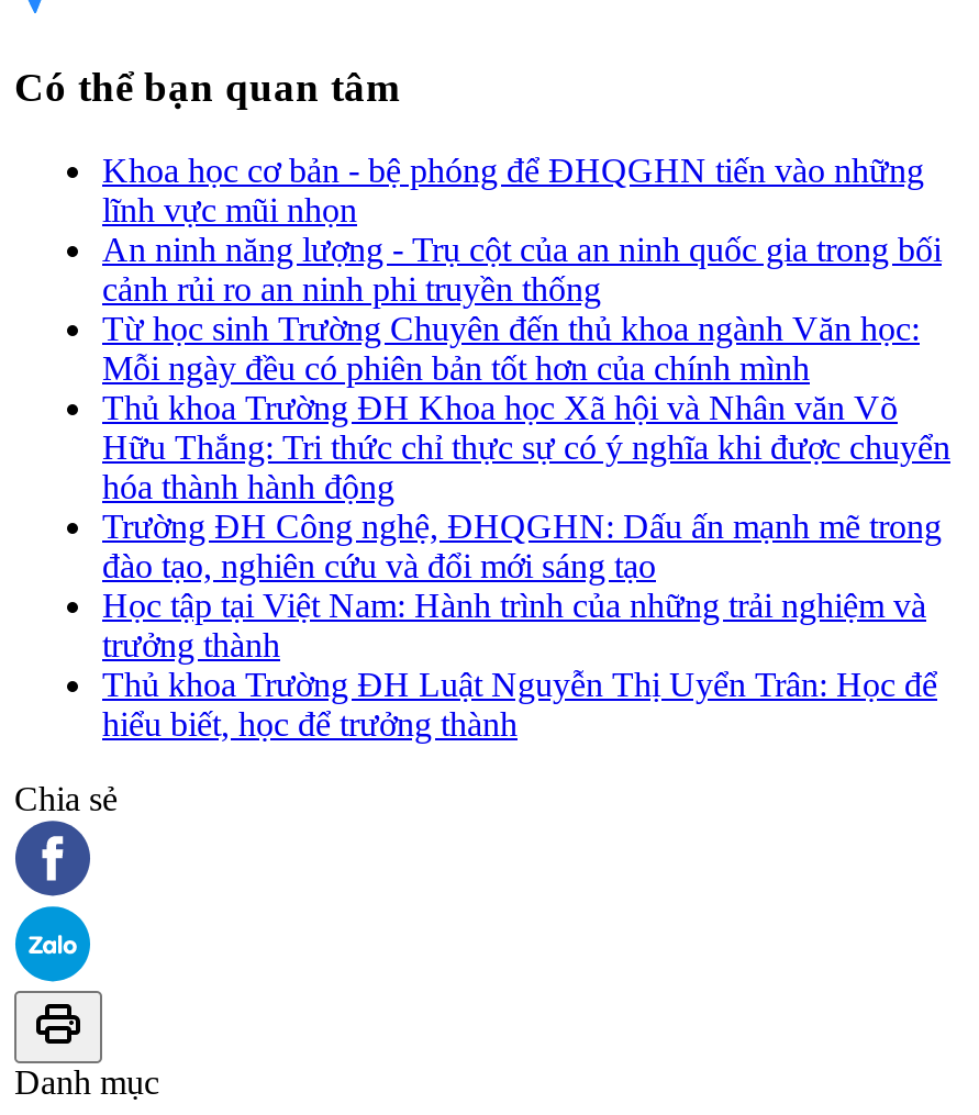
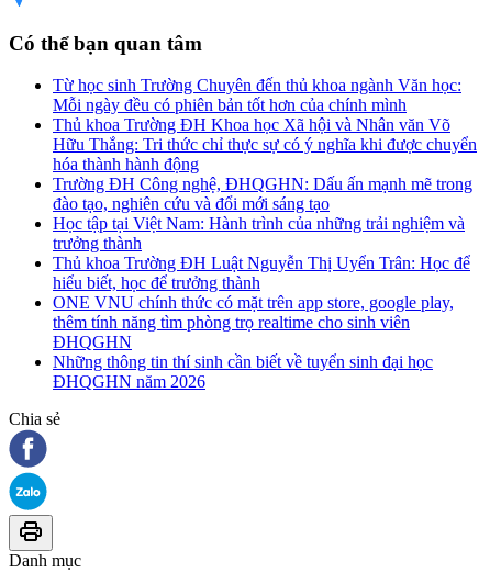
[102,152,942,308] Khoa học cơ bản - bệ phóng để ĐHQGHN tiến vào những | lĩnh vực mũi nhọn | An ninh năng lượng - Trụ cột của an ninh quốc gia trong bối | cảnh rủi ro an ninh phi truyền thống -> none
moved [102,310,950,743] -> [53,76,477,292]: Từ học sinh Trường Chuyên đến thủ khoa ngành Văn học: | Mỗi ngày đều có phiên bản tốt hơn của chính mình | Thủ khoa Trường ĐH Khoa học Xã hội và Nhân văn Võ | ... | Thủ khoa Trường ĐH Luật Nguyễn Thị Uyển Trân: Học để | hiểu biết, học để trưởng thành
none -> [53,293,454,391] ONE VNU chính thức có mặt trên app store, google play, | thêm tính năng tìm phòng trọ realtime cho sinh viên | ĐHQGHN | Những thông tin thí sinh cần biết về tuyển sinh đại học | ĐHQGHN năm 2026

